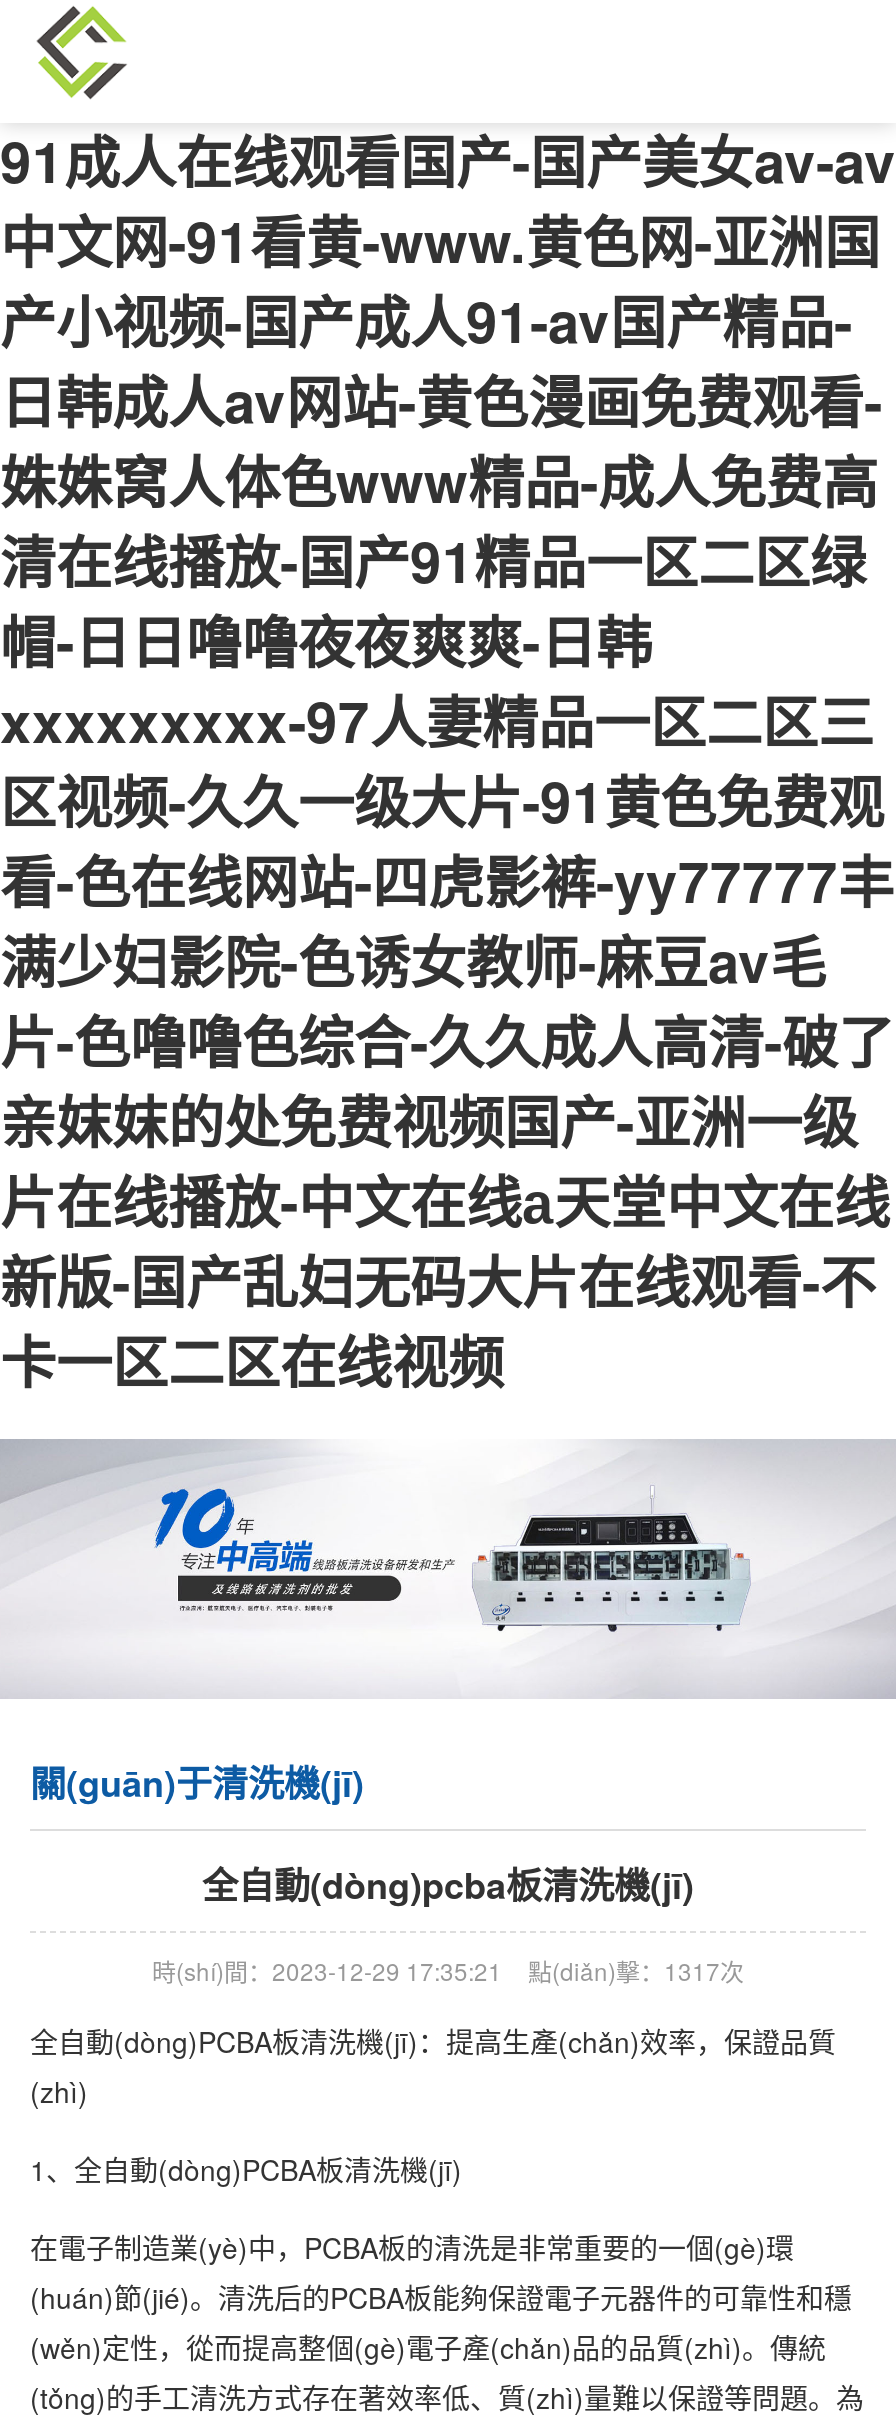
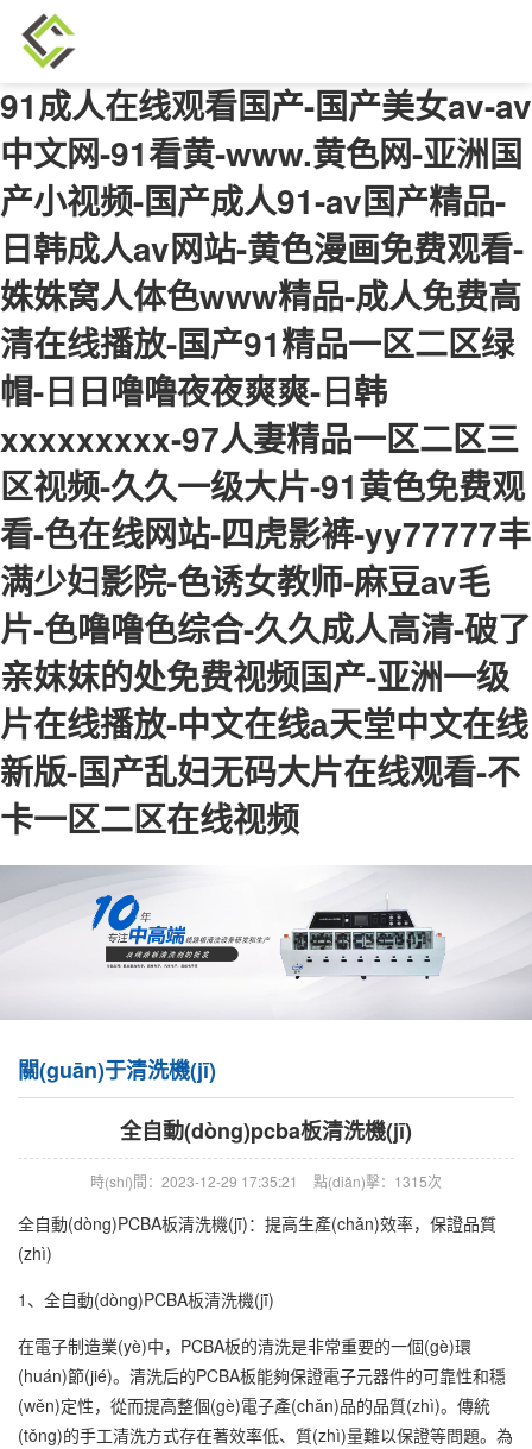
[152,1952,744,1986] 時(shí)間：2023-12-29 17:35:21 點(diǎn)擊：1317次 -> [90,1170,442,1190] 時(shí)間：2023-12-29 17:35:21 點(diǎn)擊：1315次

